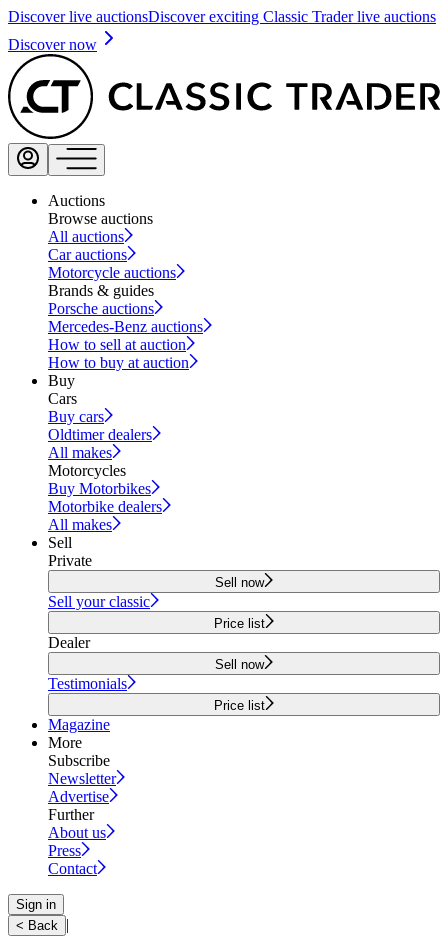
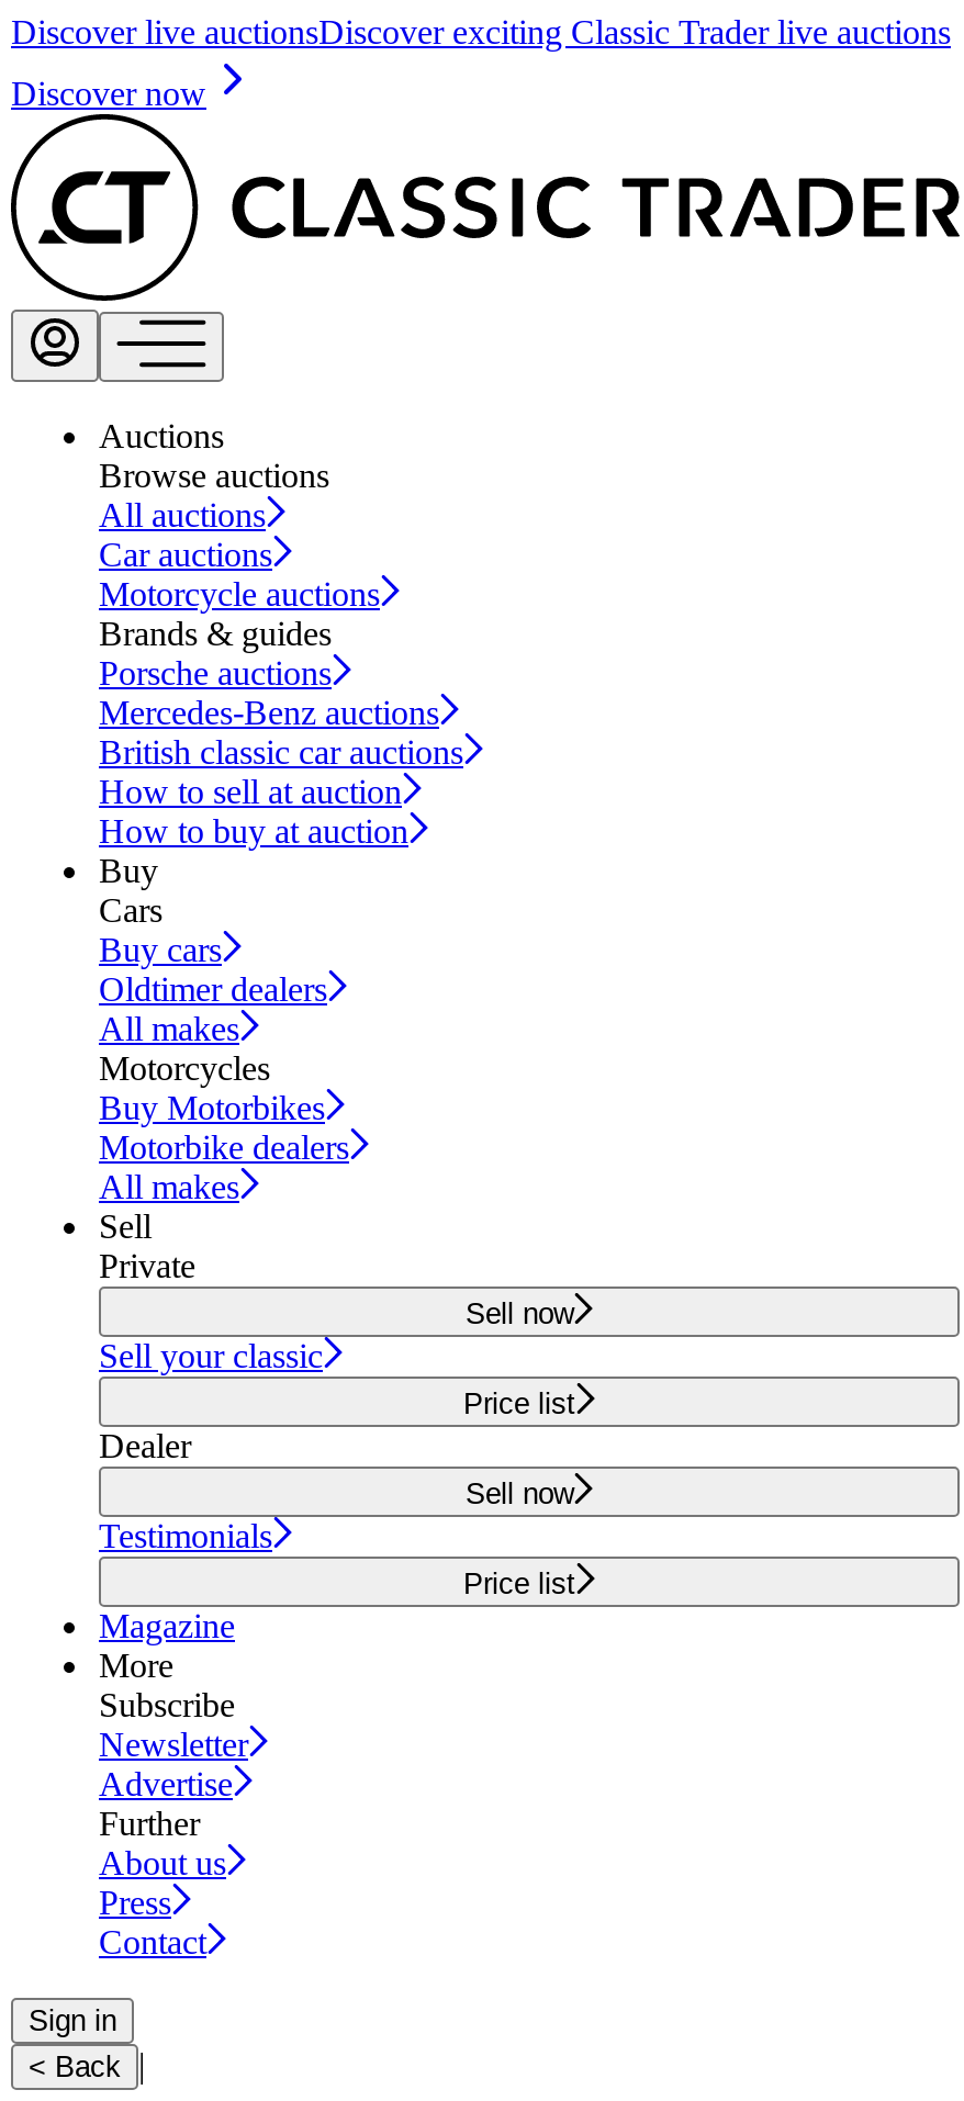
none -> [99,733,463,771] British classic car auctions

